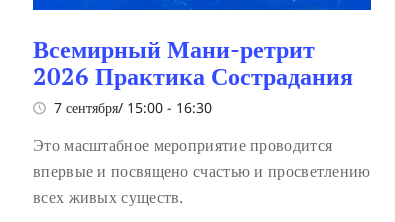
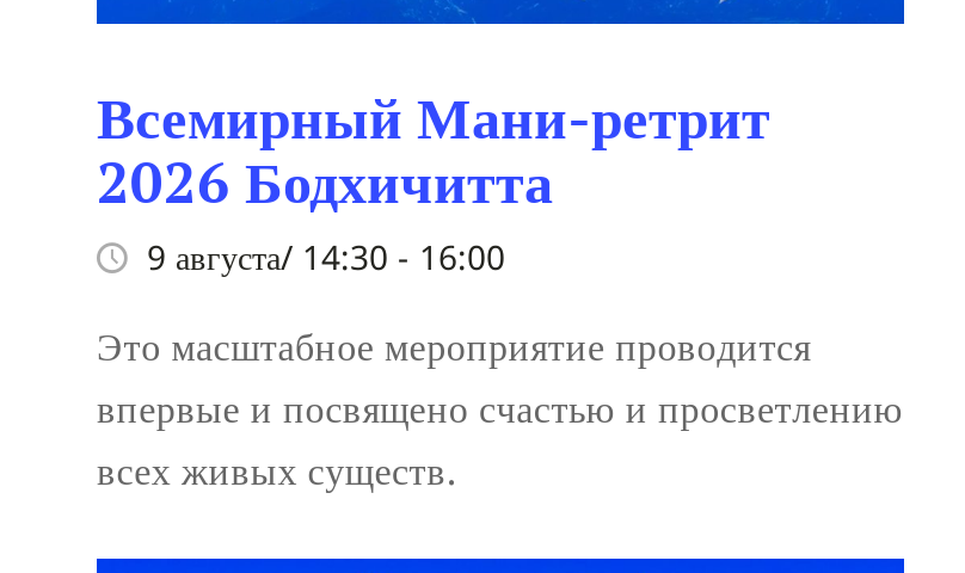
[33,60,353,117] 2026 Практика Сострадания | 7 сентября/ 15:00 - 16:30 -> [97,143,553,279] 2026 Бодхичитта | 9 августа/ 14:30 - 16:00

